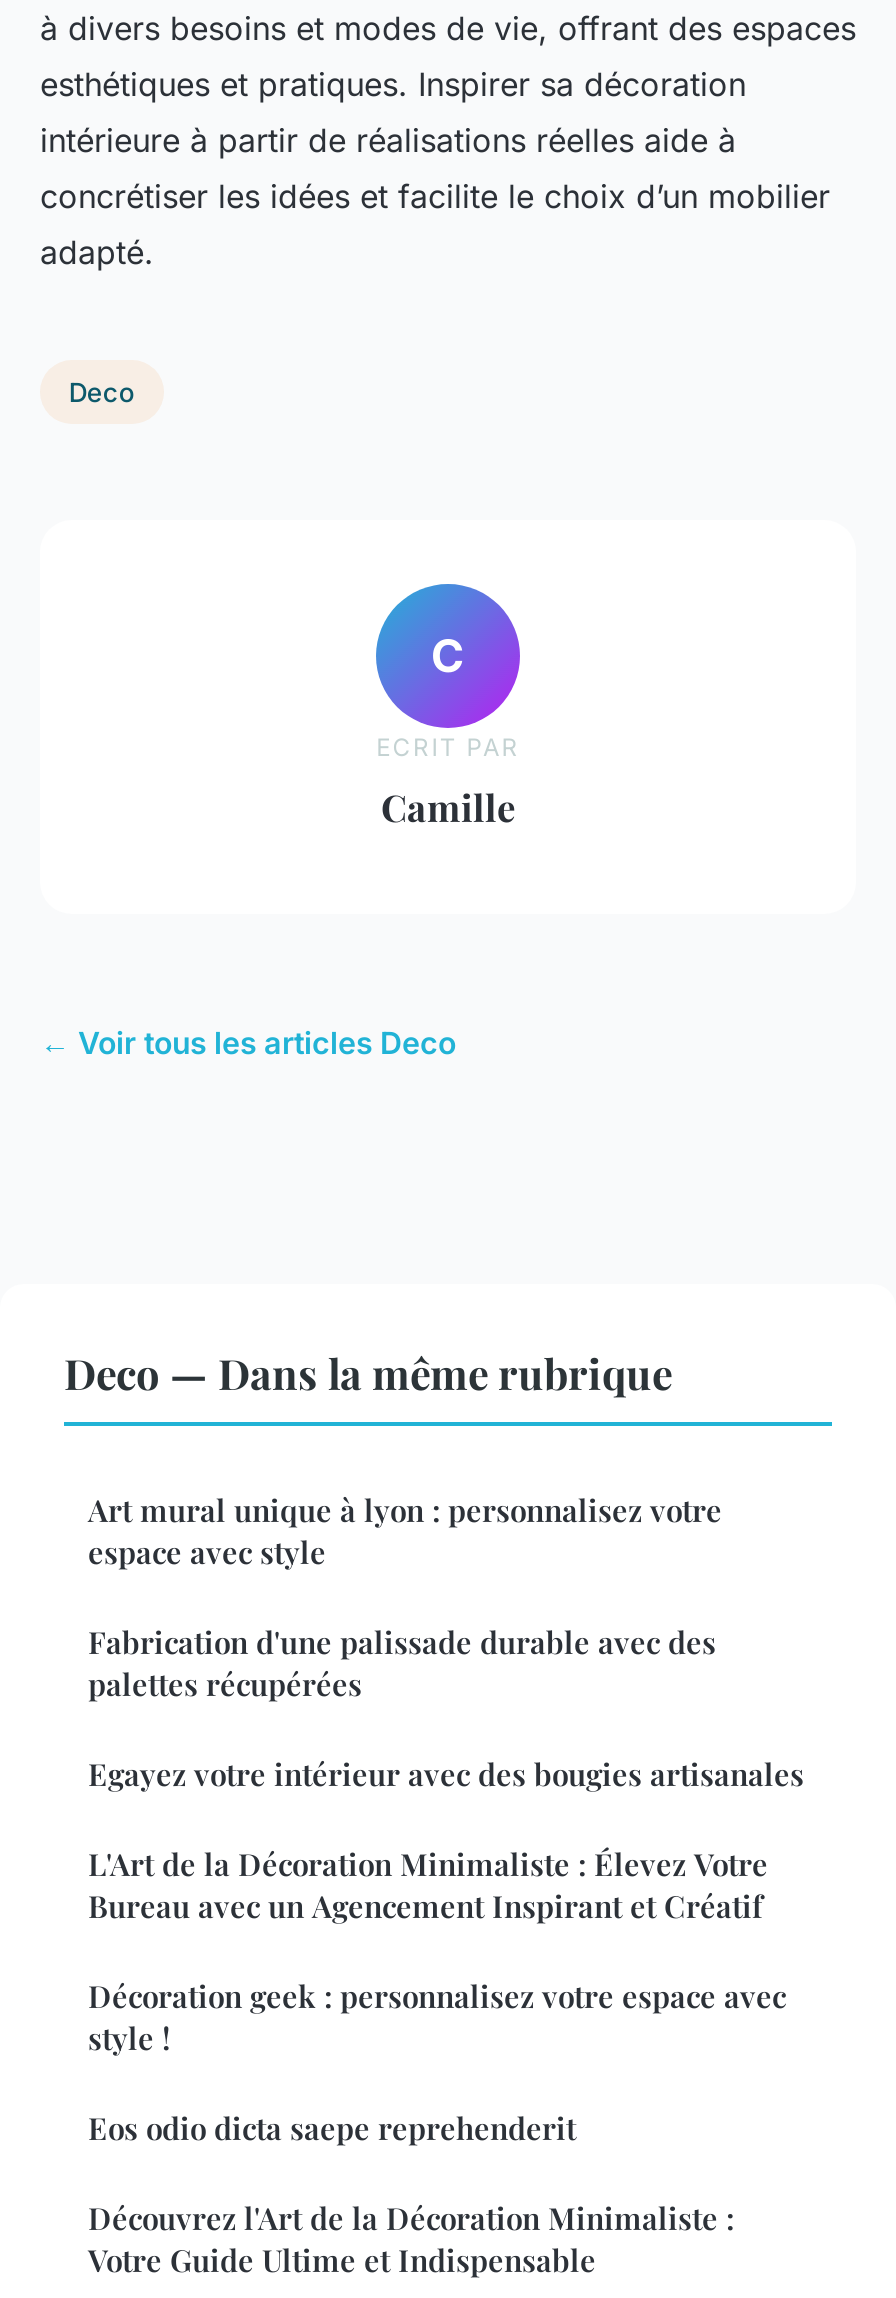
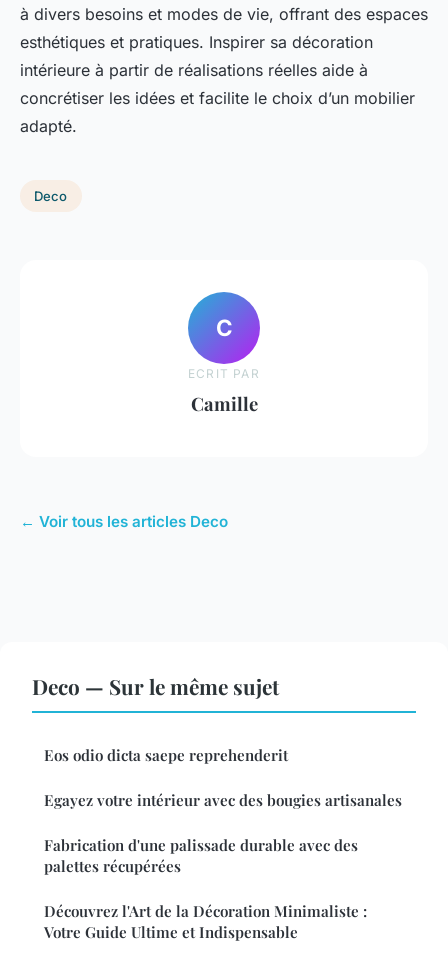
[64,1344,722,1572] Deco — Dans la même rubrique | Art mural unique à lyon : personnalisez votre | espace avec style -> [32,672,279,700] Deco — Sur le même sujet
moved [88,1622,716,1704] -> [44,835,358,876]: Fabrication d'une palissade durable avec des | palettes récupérées
moved [88,1754,804,2148] -> [44,745,402,810]: Eos odio dicta saepe reprehenderit | Egayez votre intérieur avec des bougies artisanales
[88,1844,786,2058] L'Art de la Décoration Minimaliste : Élevez Votre | Bureau avec un Agencement Inspirant et Créatif | Décoration geek : personnalisez votre espace avec | style ! -> none

